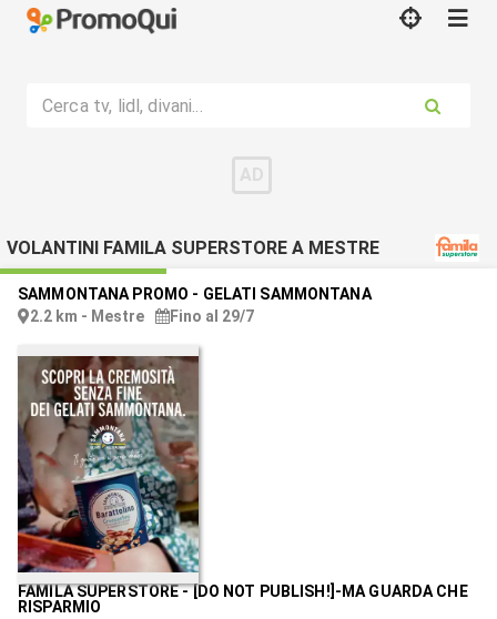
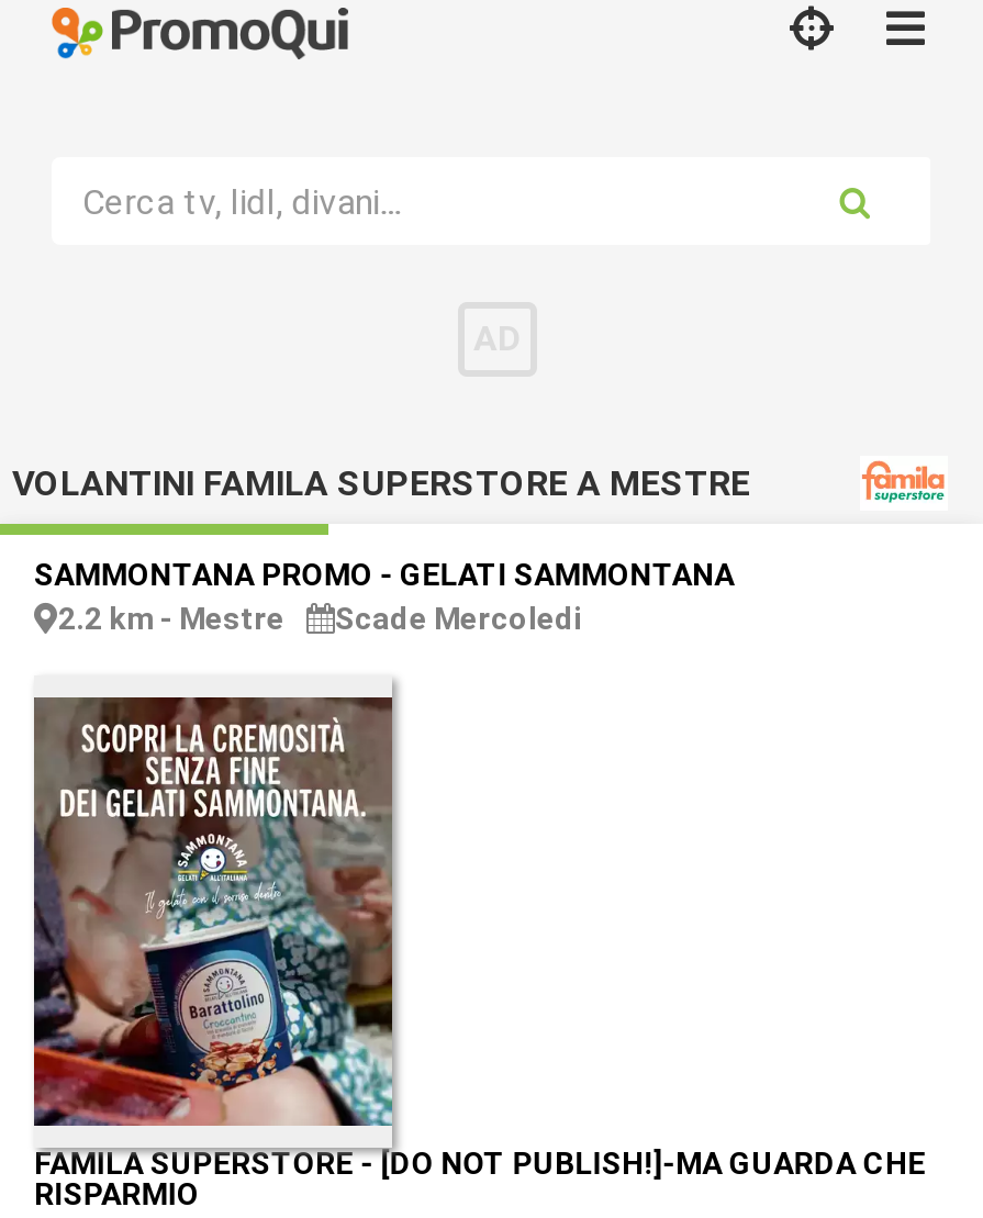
[170,307,254,325] Fino al 29/7 -> [335,601,583,636] Scade Mercoledi

